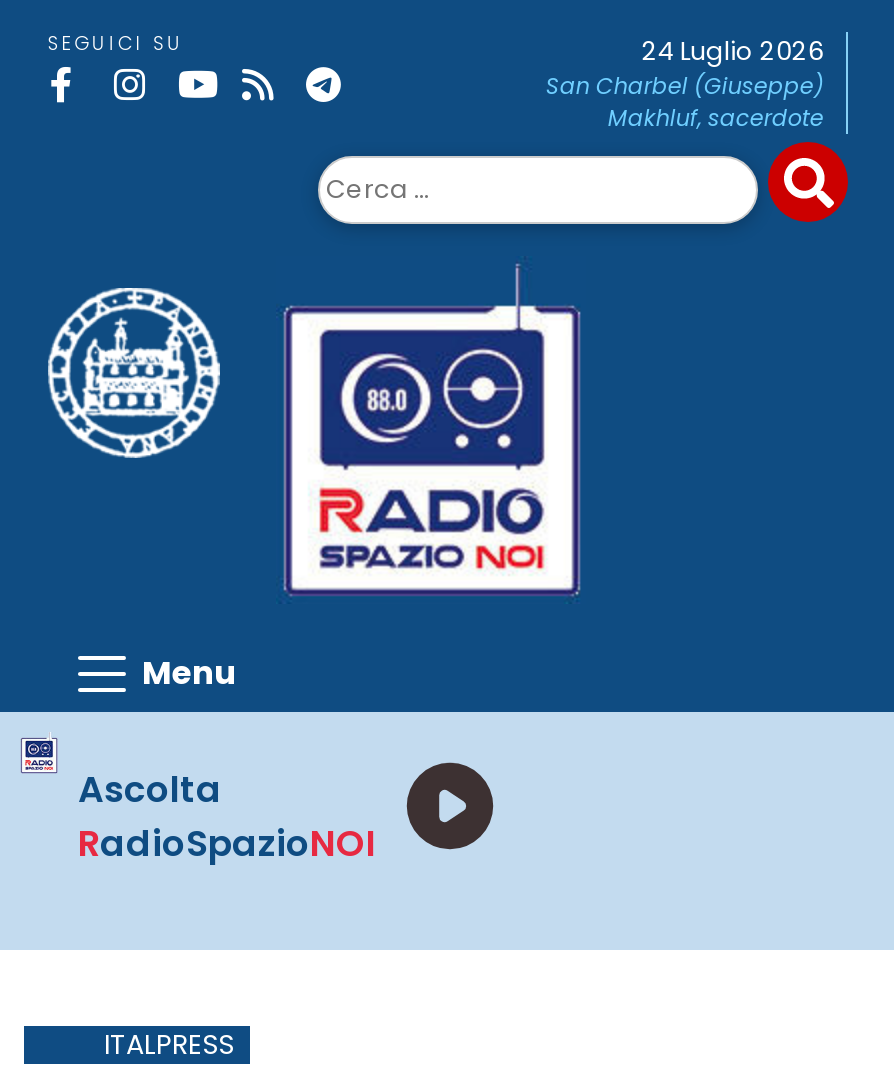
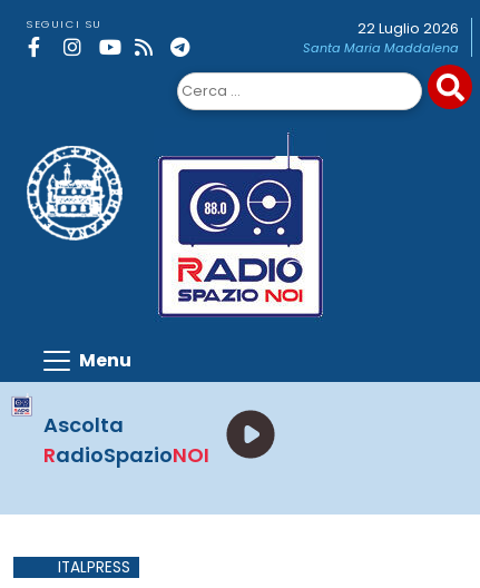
[546,34,824,134] 24 Luglio 2026 | San Charbel (Giuseppe) | Makhluf, sacerdote -> [303,19,459,57] 22 Luglio 2026 | Santa Maria Maddalena

